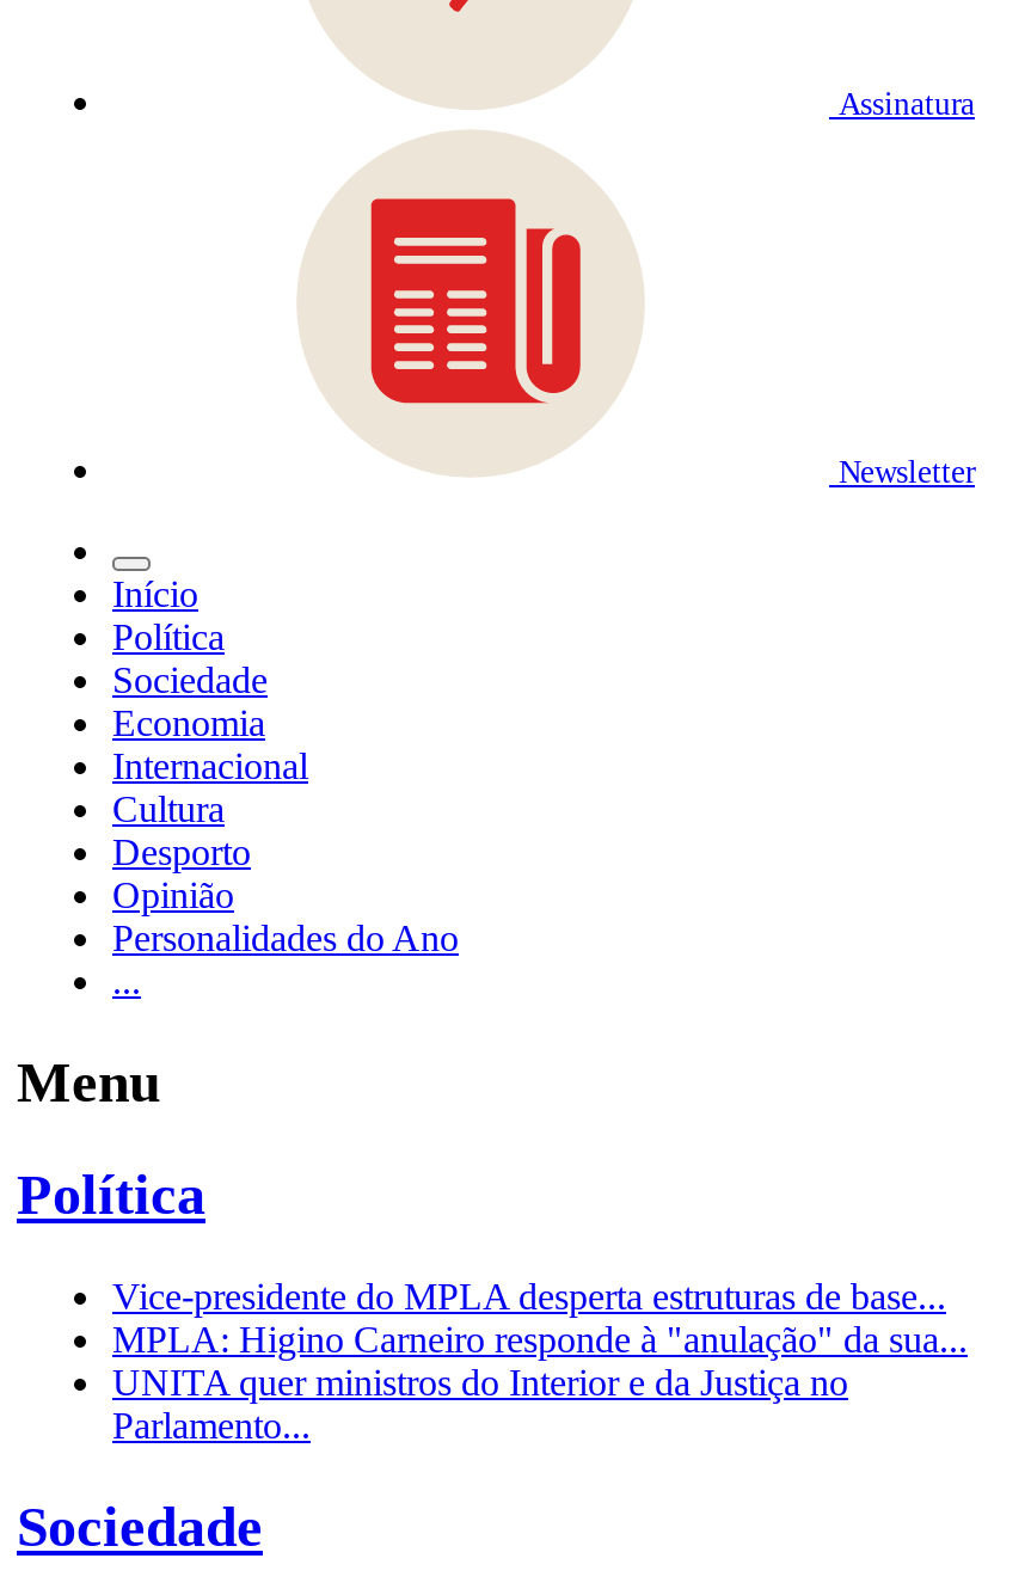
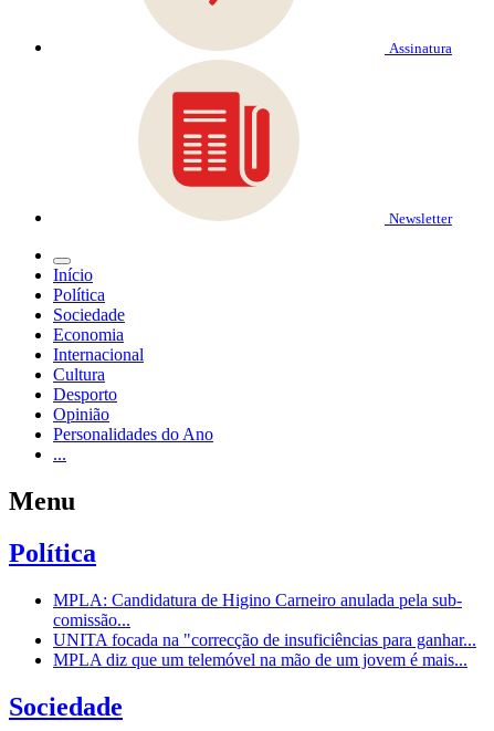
[112,1275,968,1445] Vice-presidente do MPLA desperta estruturas de base... | MPLA: Higino Carneiro responde à "anulação" da sua... | UNITA quer ministros do Interior e da Justiça no | Parlamento... -> [53,590,476,669] MPLA: Candidatura de Higino Carneiro anulada pela sub- | comissão... | UNITA focada na "correcção de insuficiências para ganhar... | MPLA diz que um telemóvel na mão de um jovem é mais...

